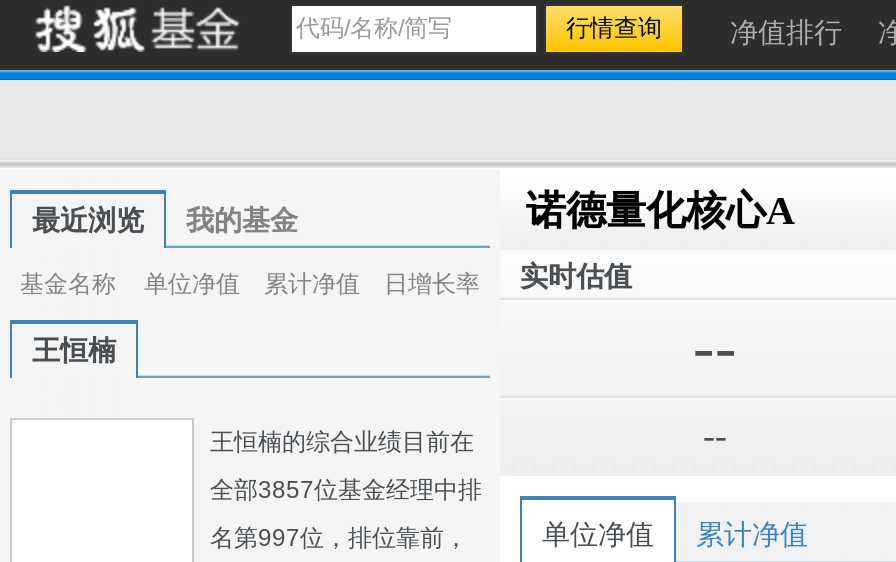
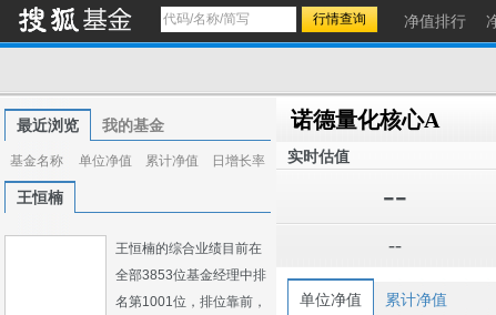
[210,476,482,504] 全部3857位基金经理中排 -> [115,267,266,283] 全部3853位基金经理中排
[210,524,468,552] 名第997位，排位靠前， -> [115,294,266,309] 名第1001位，排位靠前，

